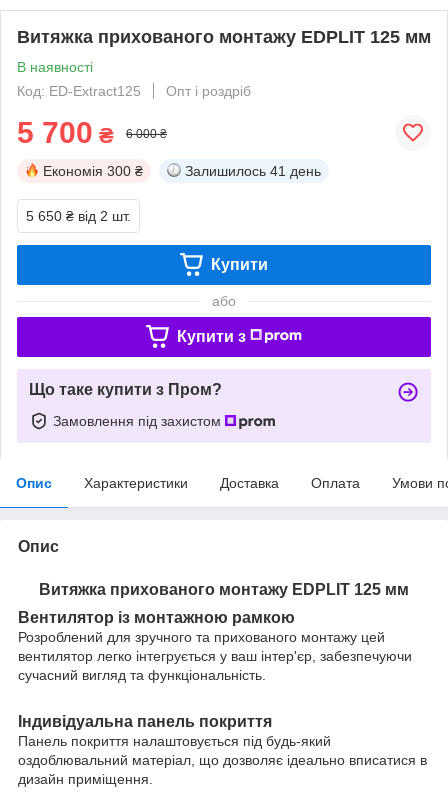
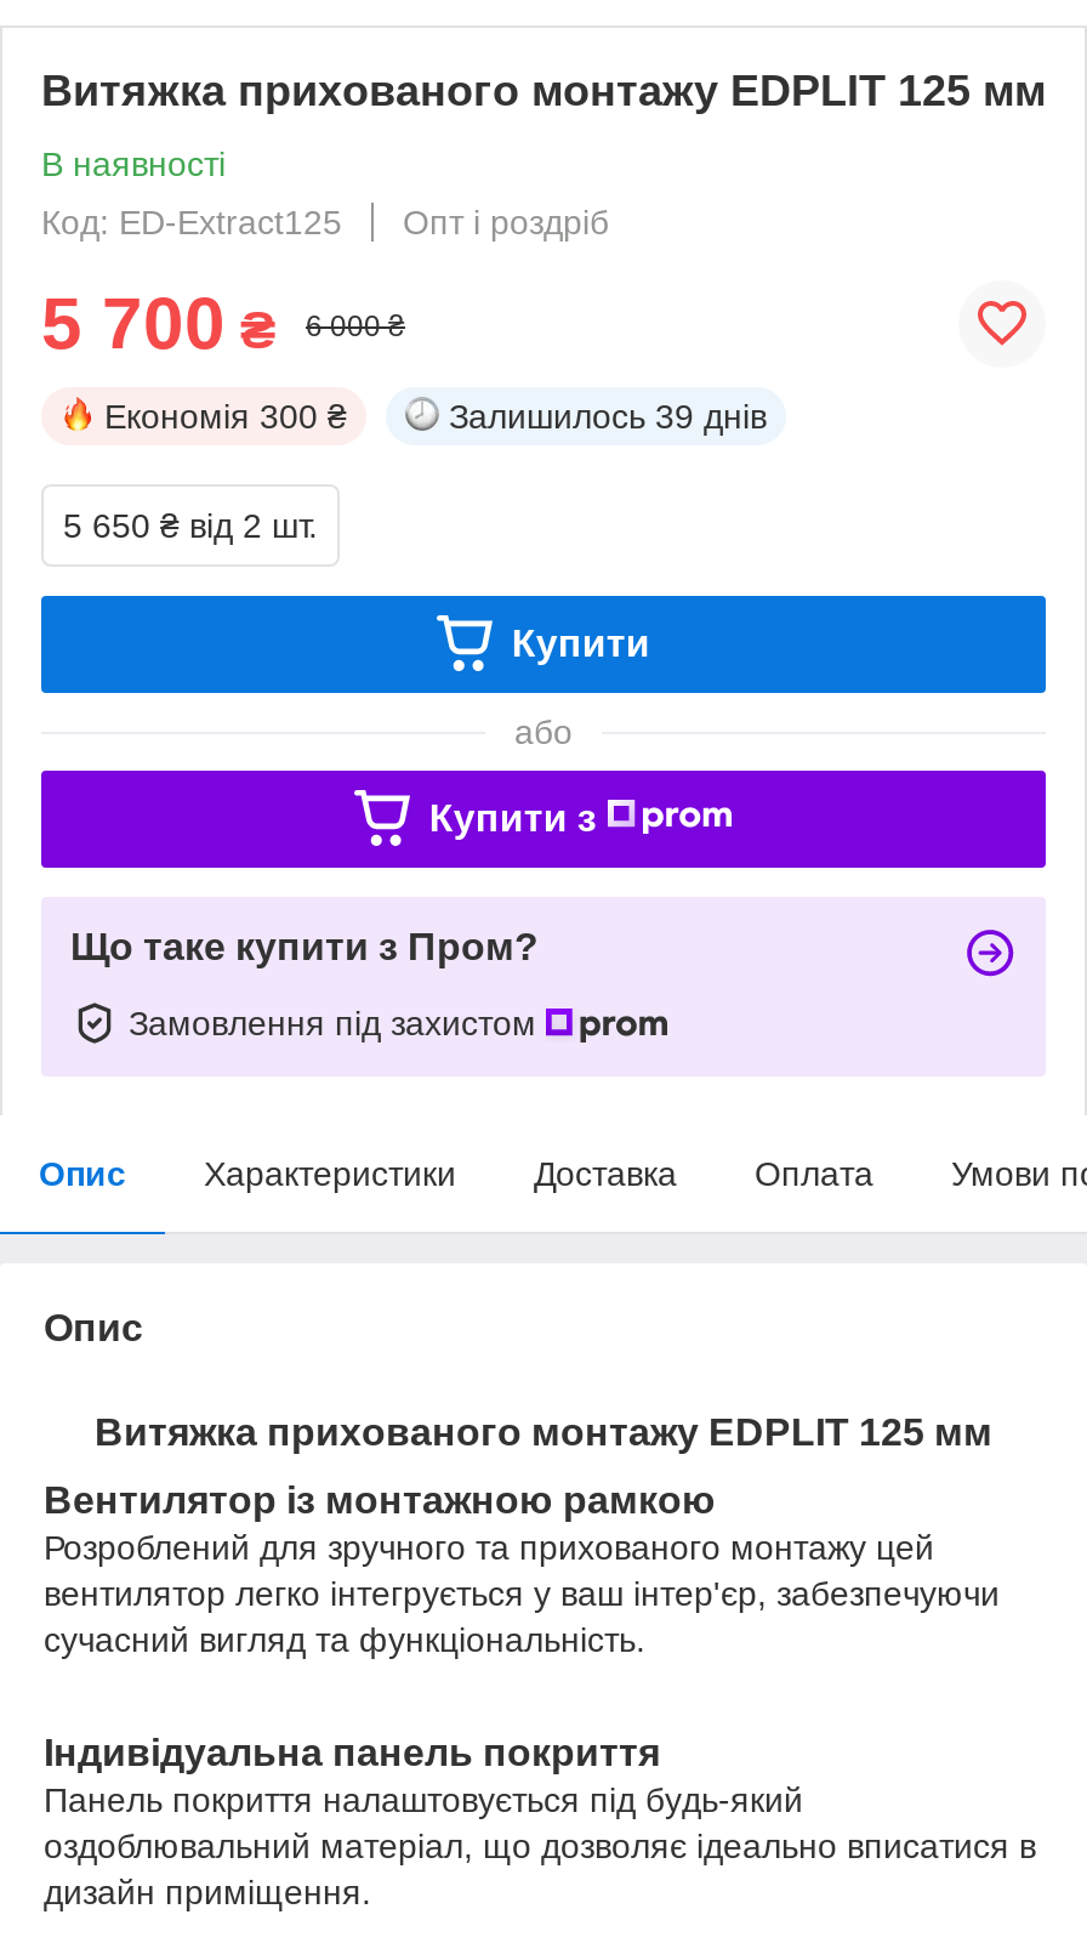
[185,163,321,179] Залишилось 41 день -> [449,396,767,435] Залишилось 39 днів

